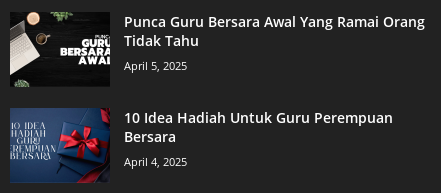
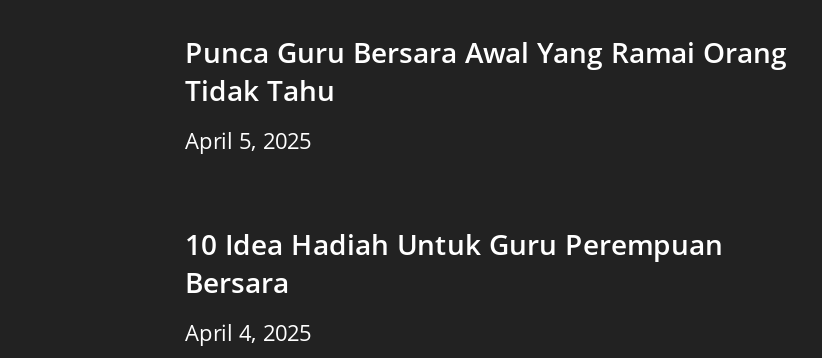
[9,11,111,88] [image] -> none
[9,108,110,184] [image] -> none

